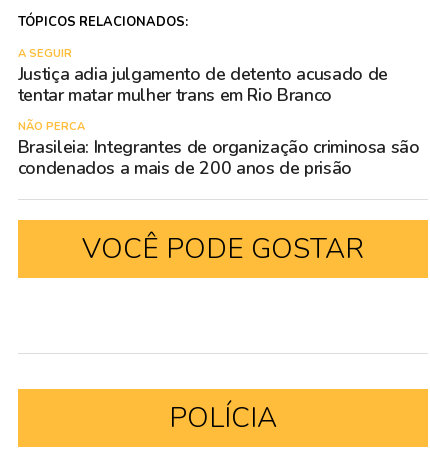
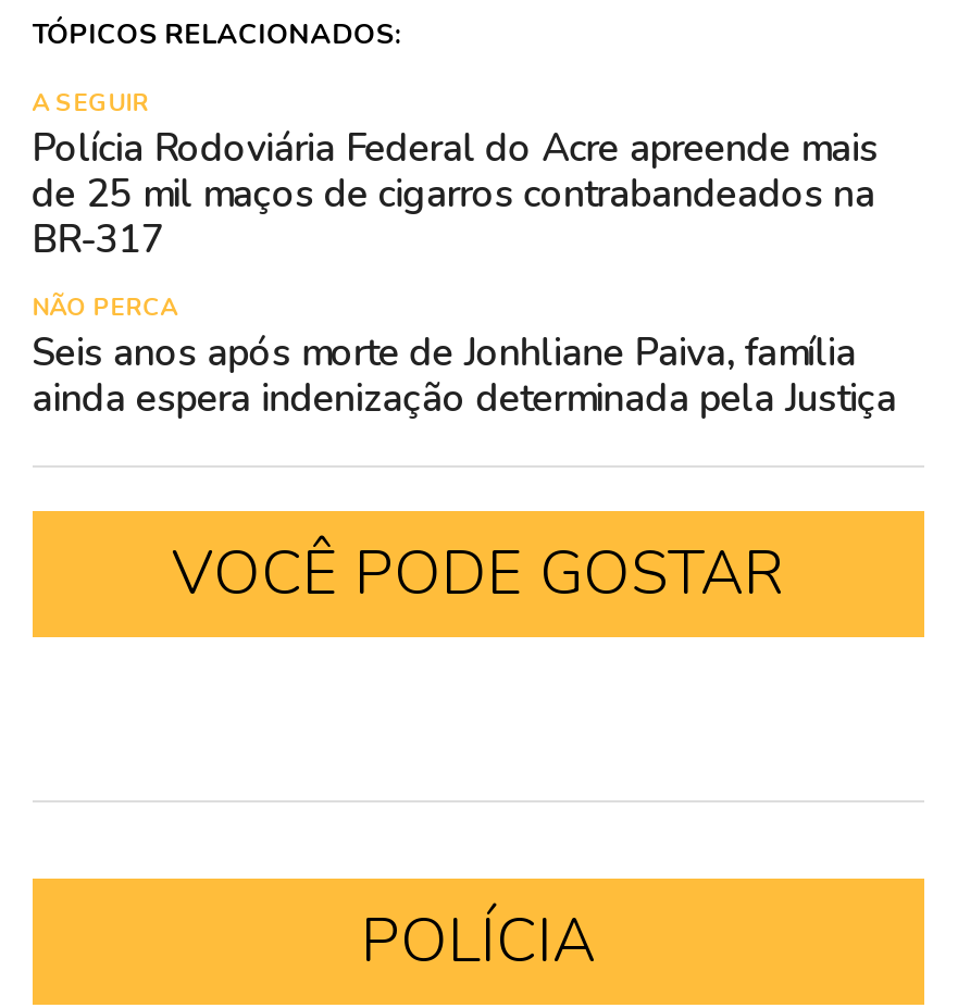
[18,62,388,107] Justiça adia julgamento de detento acusado de | tentar matar mulher trans em Rio Branco -> [32,122,878,265] Polícia Rodoviária Federal do Acre apreende mais | de 25 mil maços de cigarros contrabandeados na | BR-317
[18,135,420,180] Brasileia: Integrantes de organização criminosa são | condenados a mais de 200 anos de prisão -> [32,326,897,424] Seis anos após morte de Jonhliane Paiva, família | ainda espera indenização determinada pela Justiça

